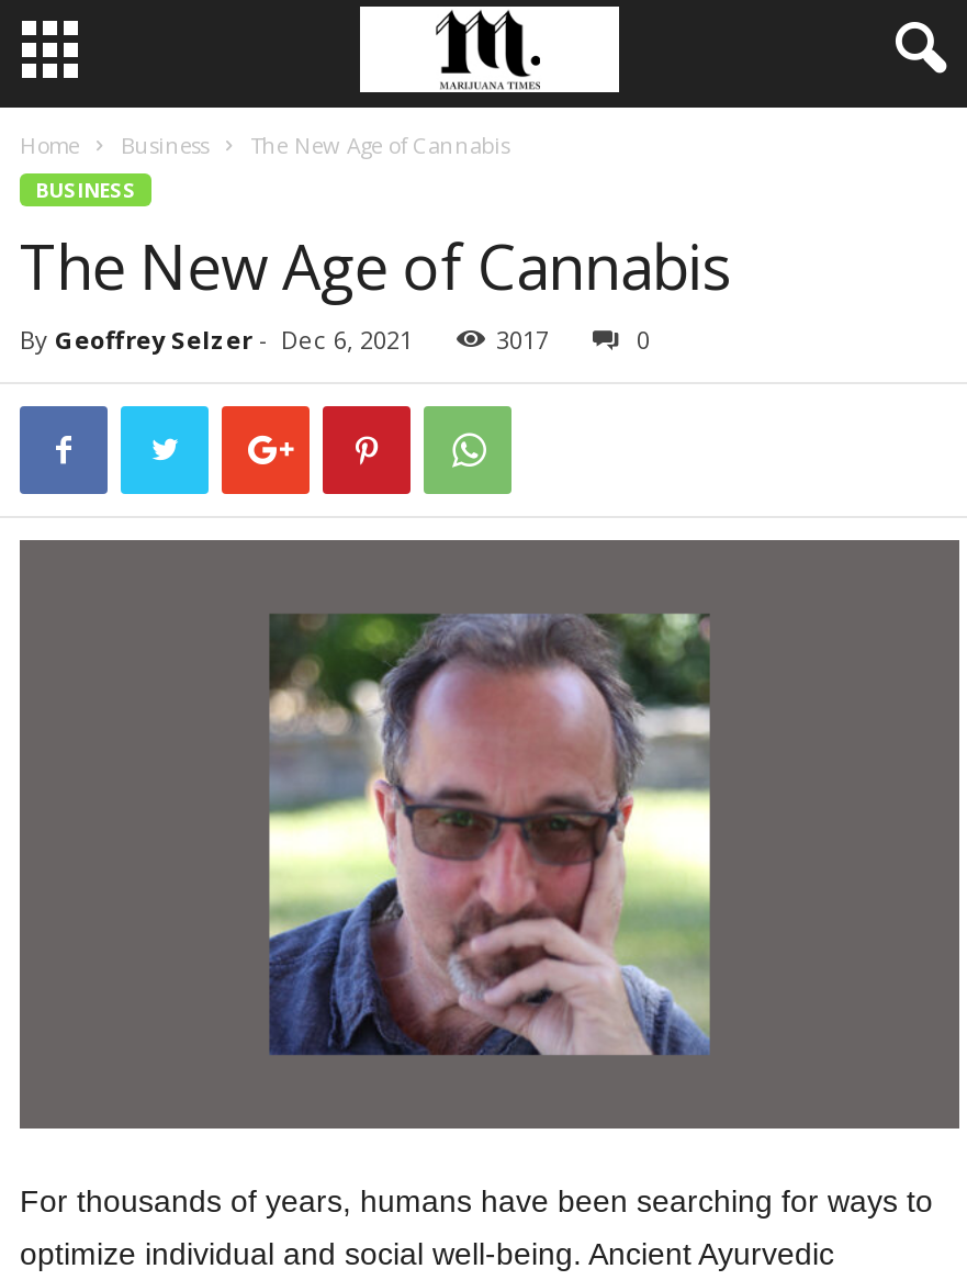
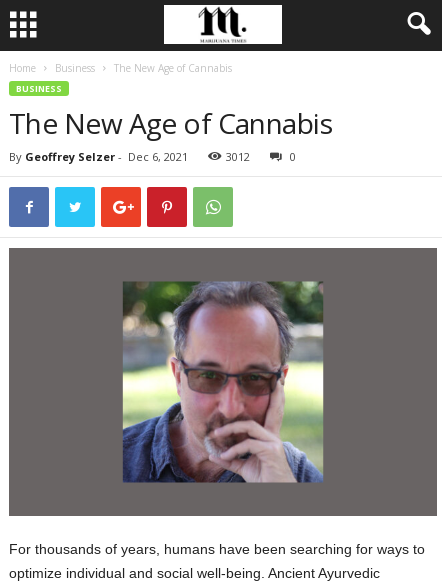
[496,323,549,356] 3017 -> [226,149,250,164] 3012

